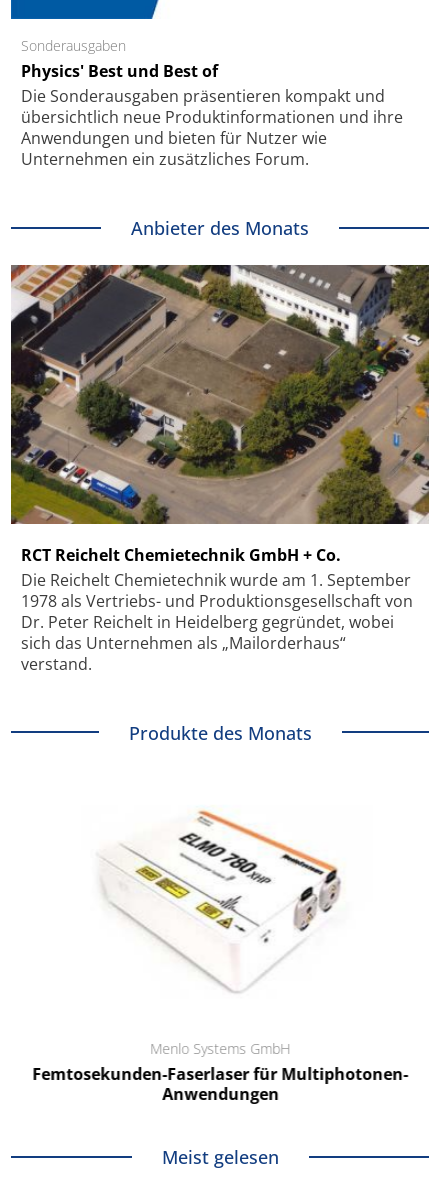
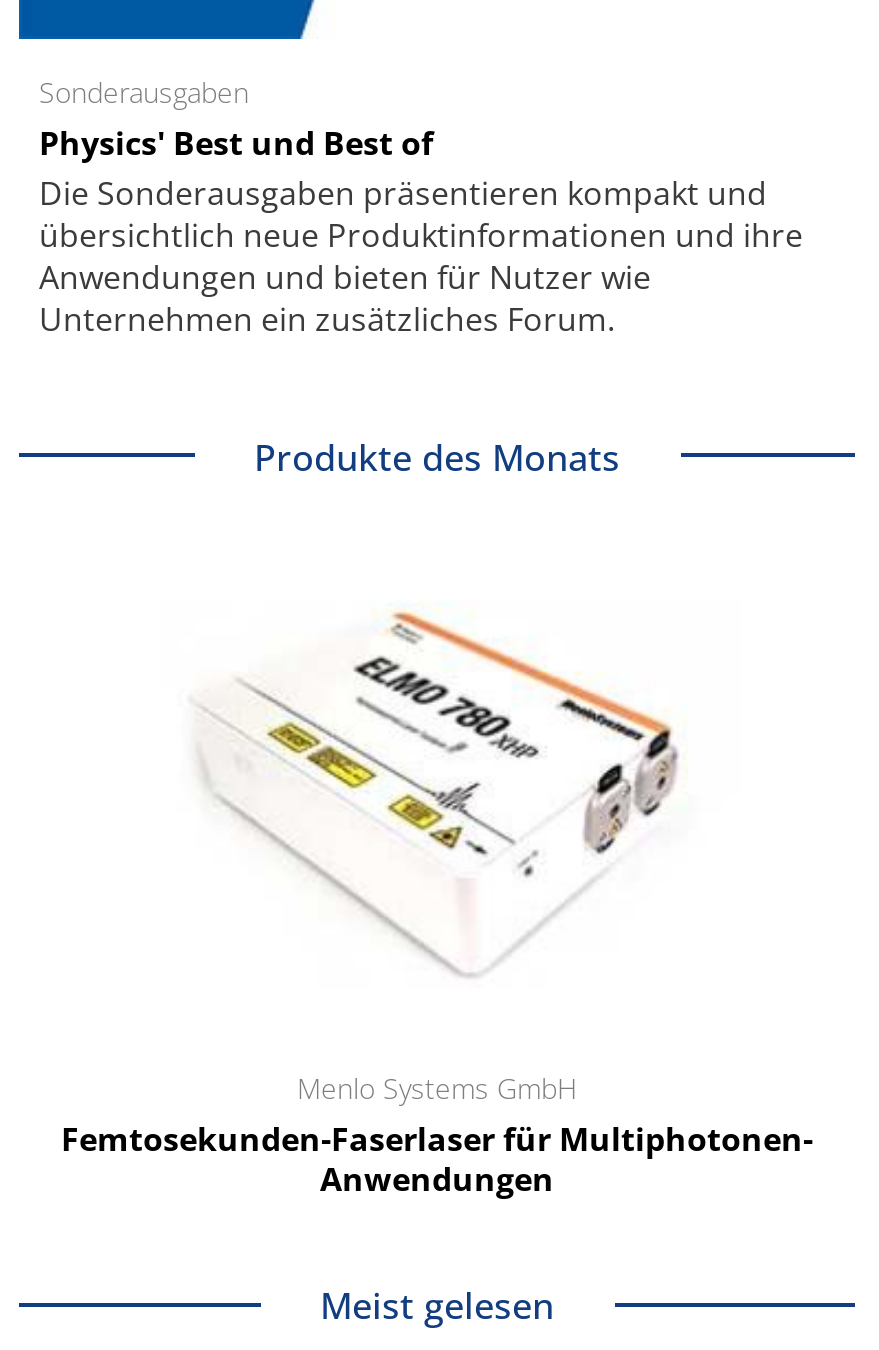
[131,216,309,240] Anbieter des Monats -> none
[10,264,430,675] [image] | RCT Reichelt Chemietechnik GmbH + Co. | Die Reichelt Chemietechnik wurde am 1. September | 1978 als Vertriebs- und Produktionsgesellschaft von | Dr. Peter Reichelt in Heidelberg gegründet, wobei | sich das Unternehmen als „Mailorderhaus“ | verstand. -> none

